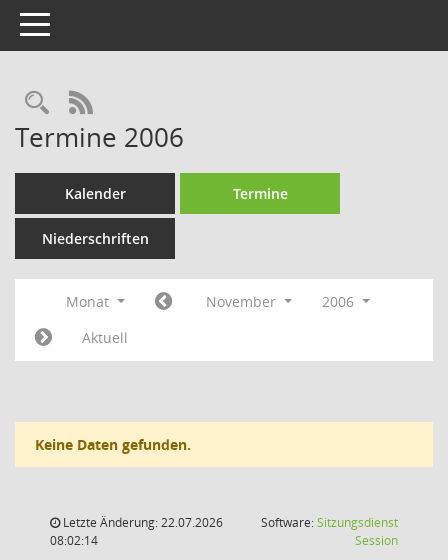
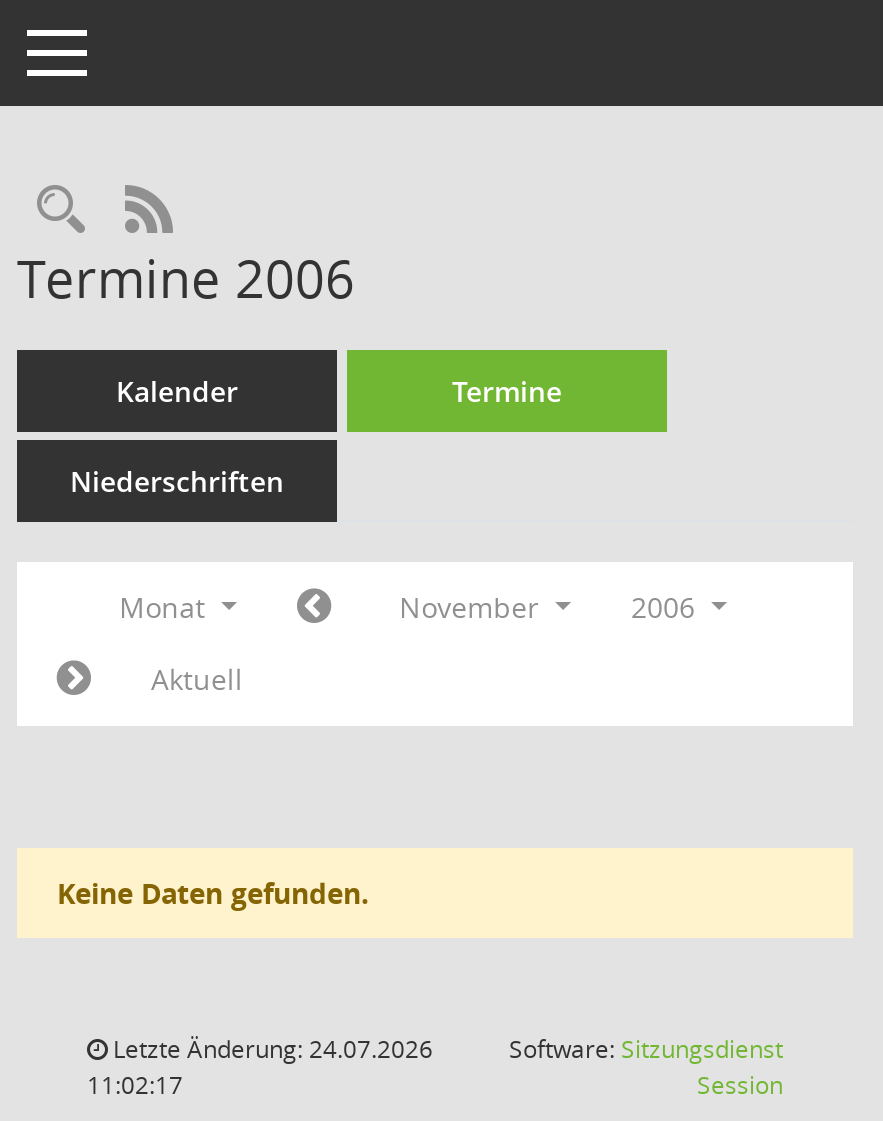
[60,514,223,531] Letzte Änderung: 22.07.2026 -> [107,1032,433,1066] Letzte Änderung: 24.07.2026
[50,532,98,549] 08:02:14 -> [87,1068,183,1102] 11:02:17

